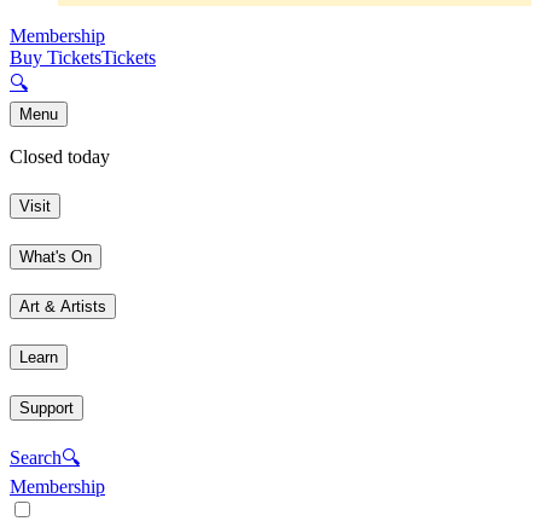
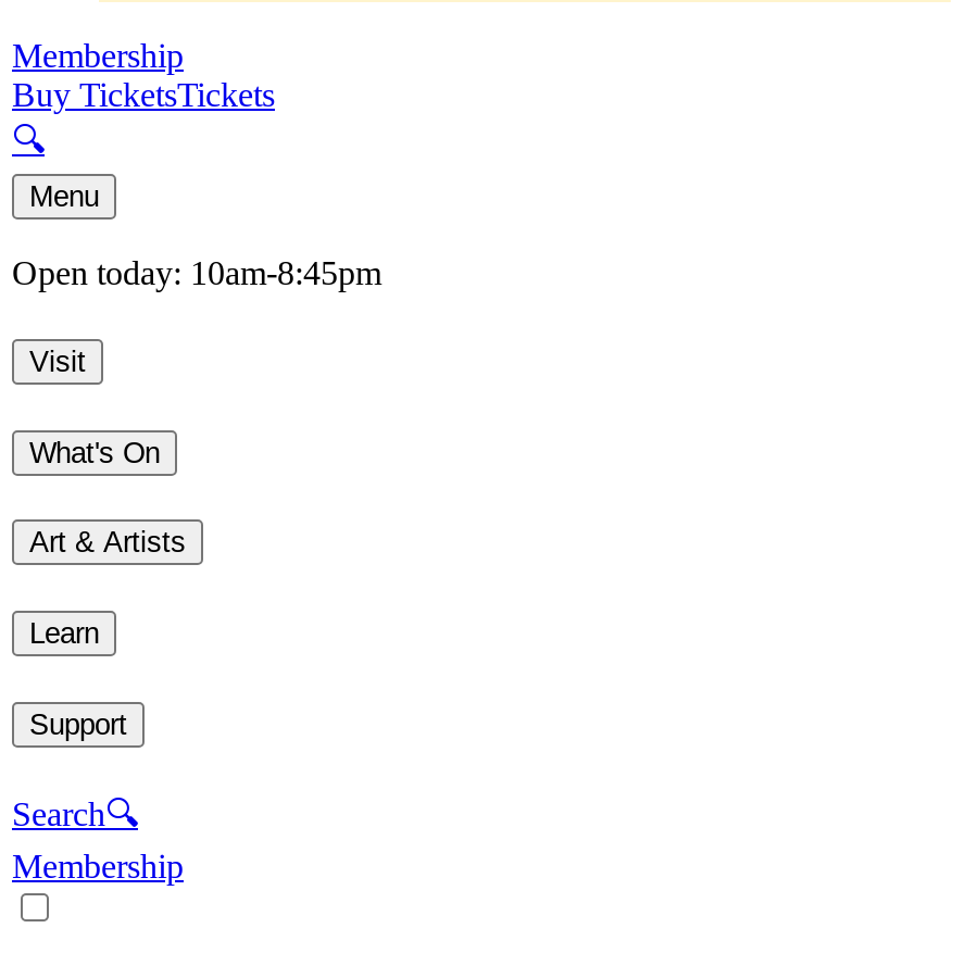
[10,147,110,167] Closed today -> [12,255,381,292] Open today: 10am-8:45pm

